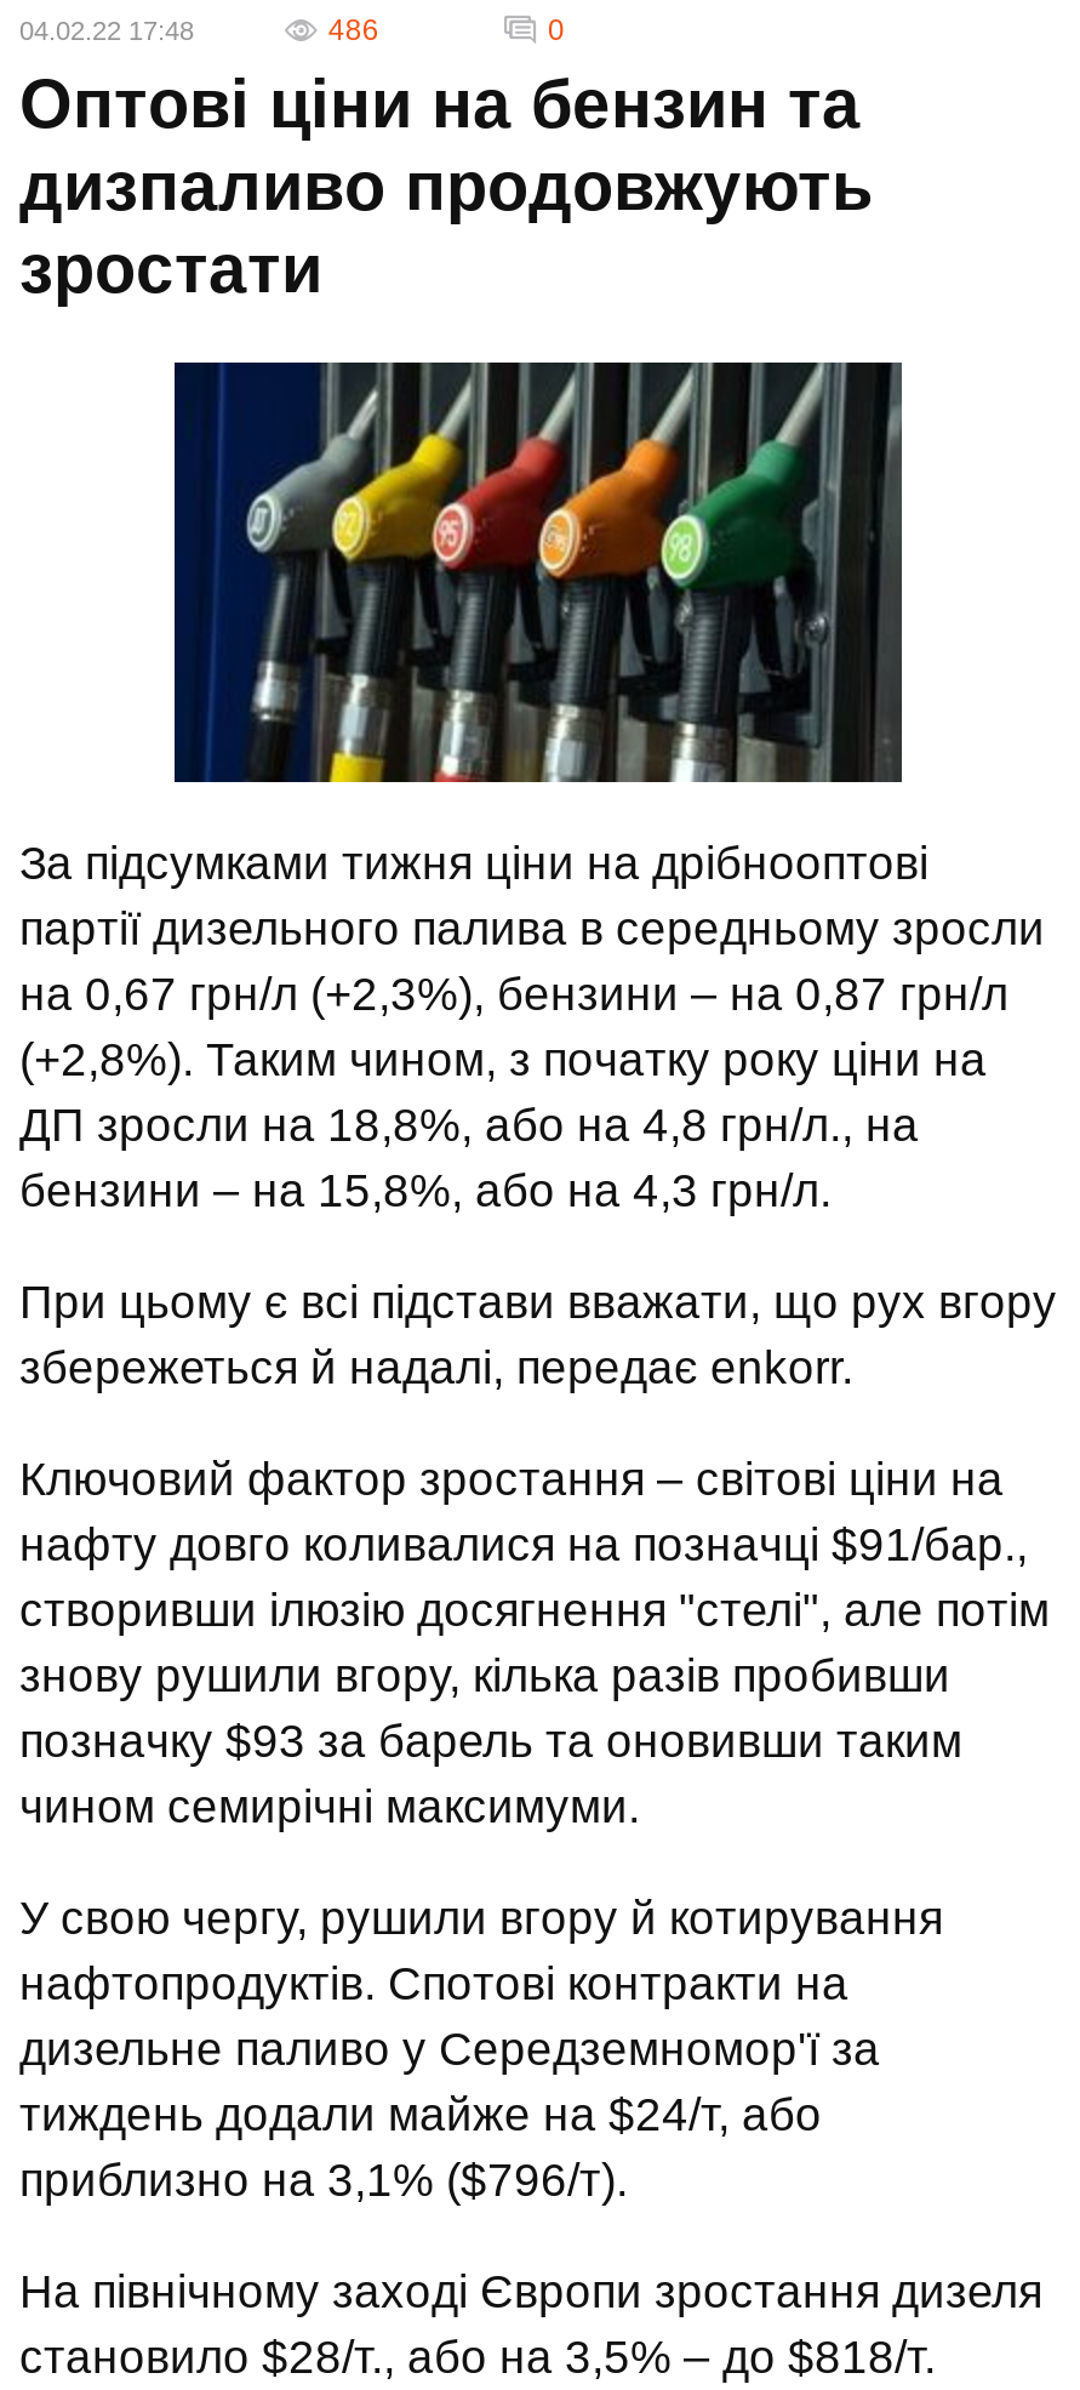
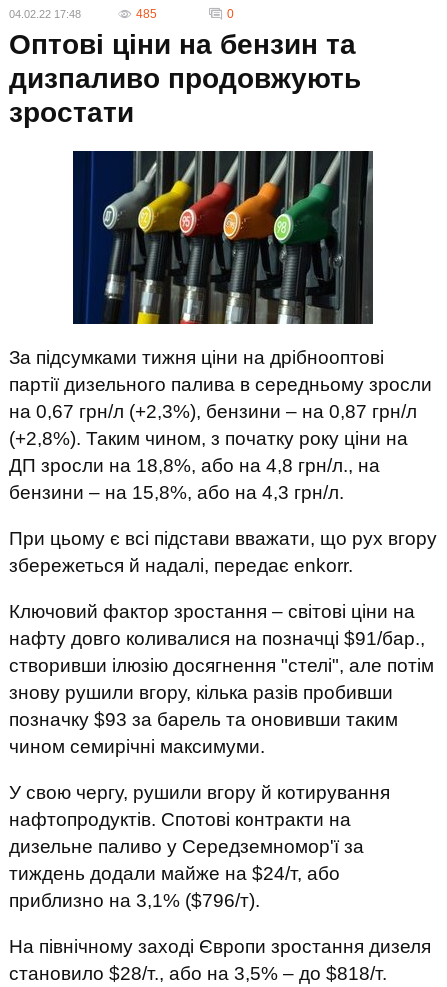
[328,13,379,47] 486 -> [136,7,157,21] 485

